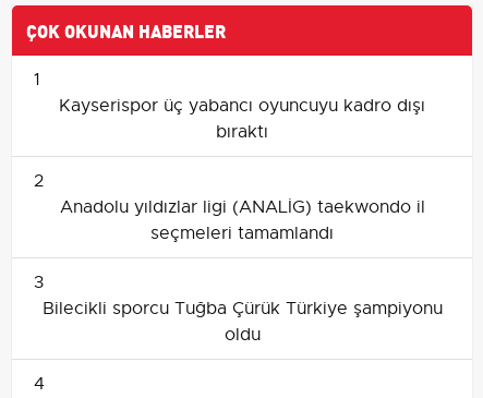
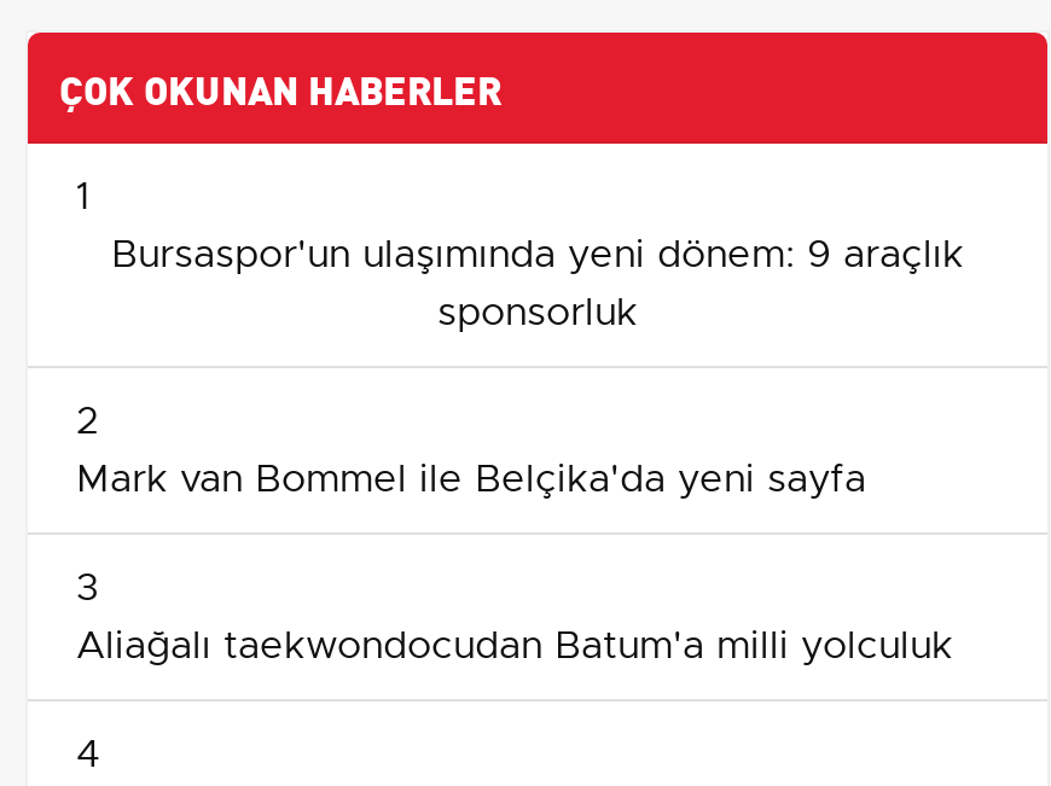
[59,95,425,143] Kayserispor üç yabancı oyuncuyu kadro dışı | bıraktı -> [111,232,964,338] Bursaspor'un ulaşımında yeni dönem: 9 araçlık | sponsorluk
[59,197,425,245] Anadolu yıldızlar ligi (ANALİG) taekwondo il | seçmeleri tamamlandı -> [76,456,866,505] Mark van Bommel ile Belçika'da yeni sayfa
[42,298,442,346] Bilecikli sporcu Tuğba Çürük Türkiye şampiyonu | oldu -> [76,623,953,671] Aliağalı taekwondocudan Batum'a milli yolculuk

